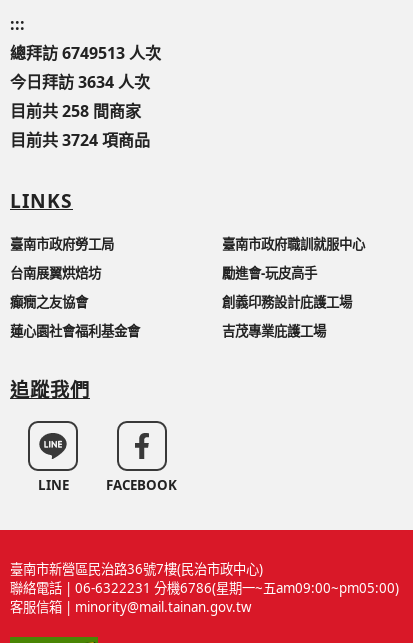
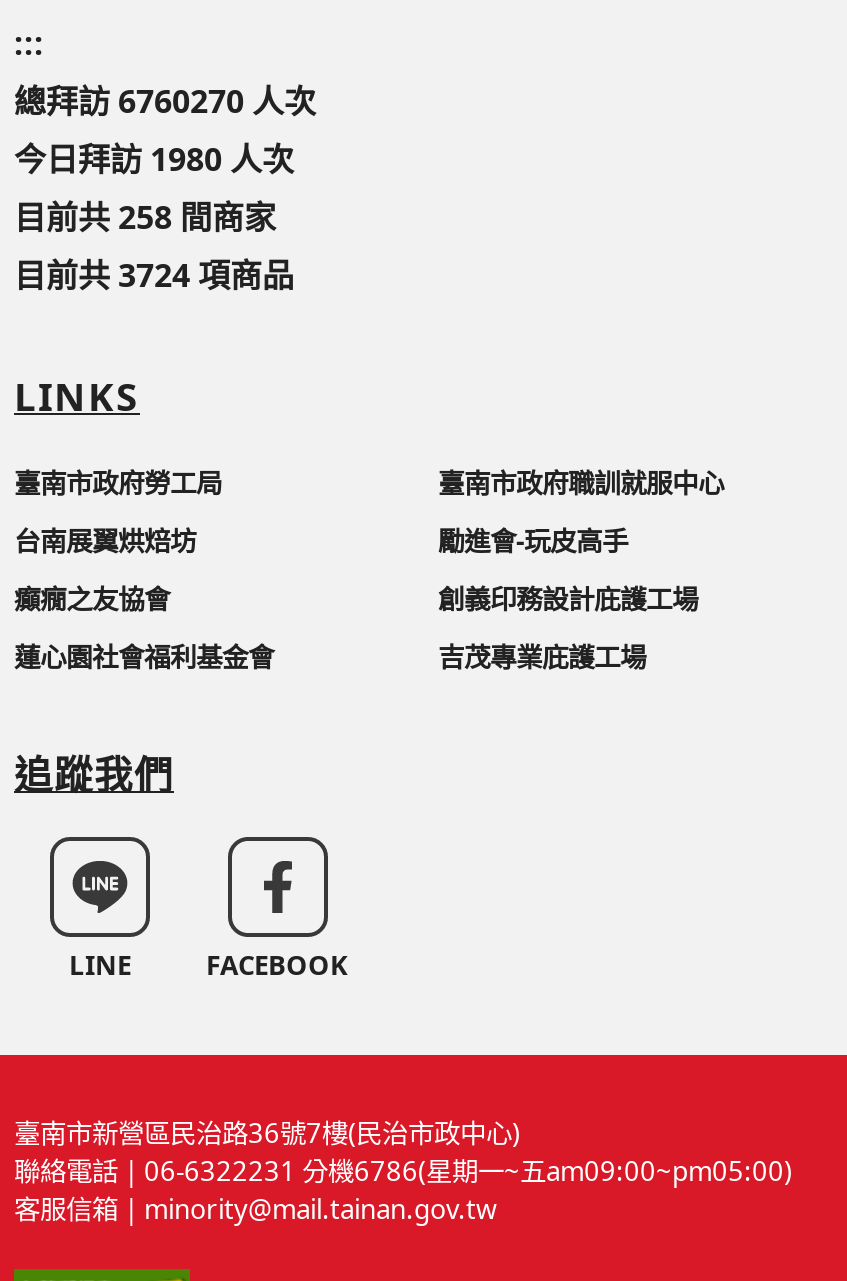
[10,42,161,64] 總拜訪 6749513 人次 -> [14,80,316,124] 總拜訪 6760270 人次
[10,71,150,93] 今日拜訪 3634 人次 -> [14,138,294,182] 今日拜訪 1980 人次

